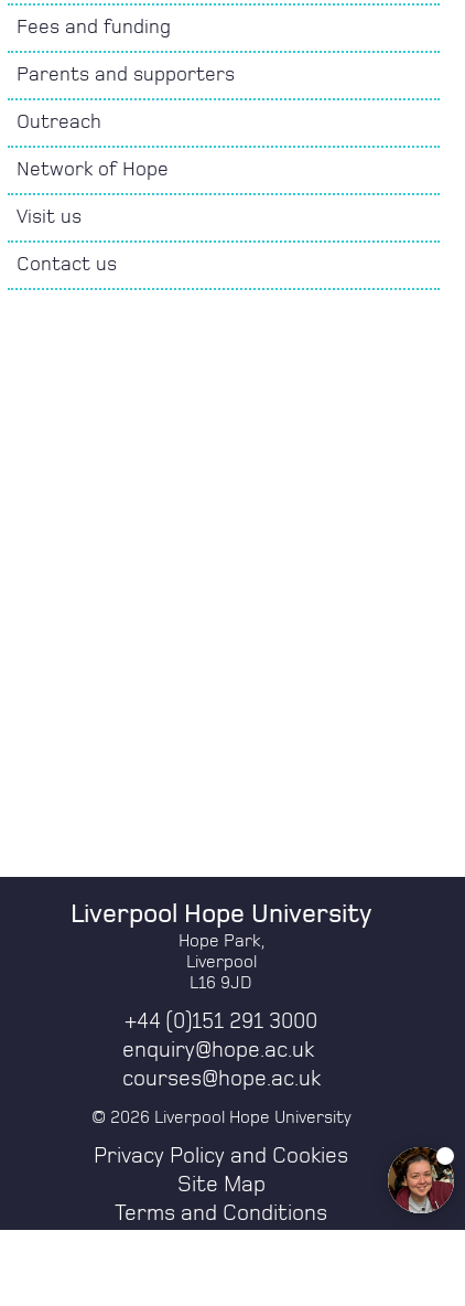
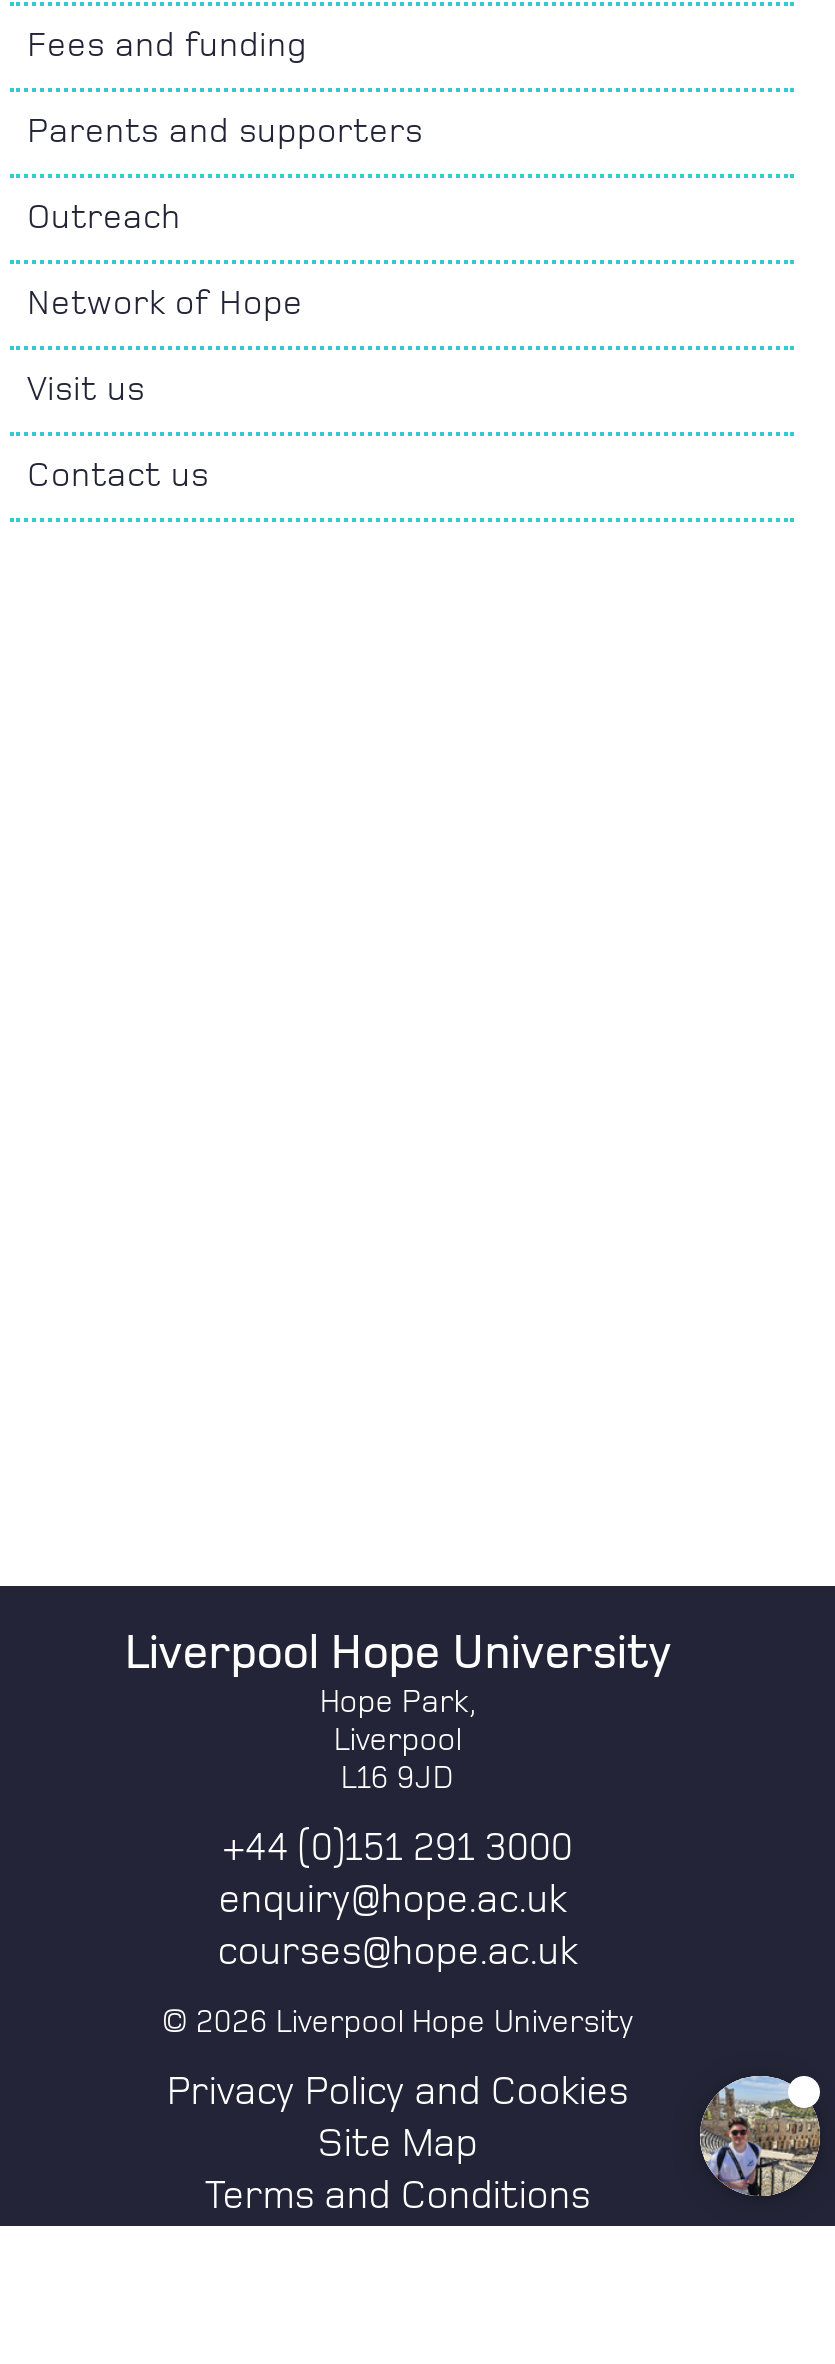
[388,1147,453,1214] [image] -> [700,2074,818,2196] [image]

